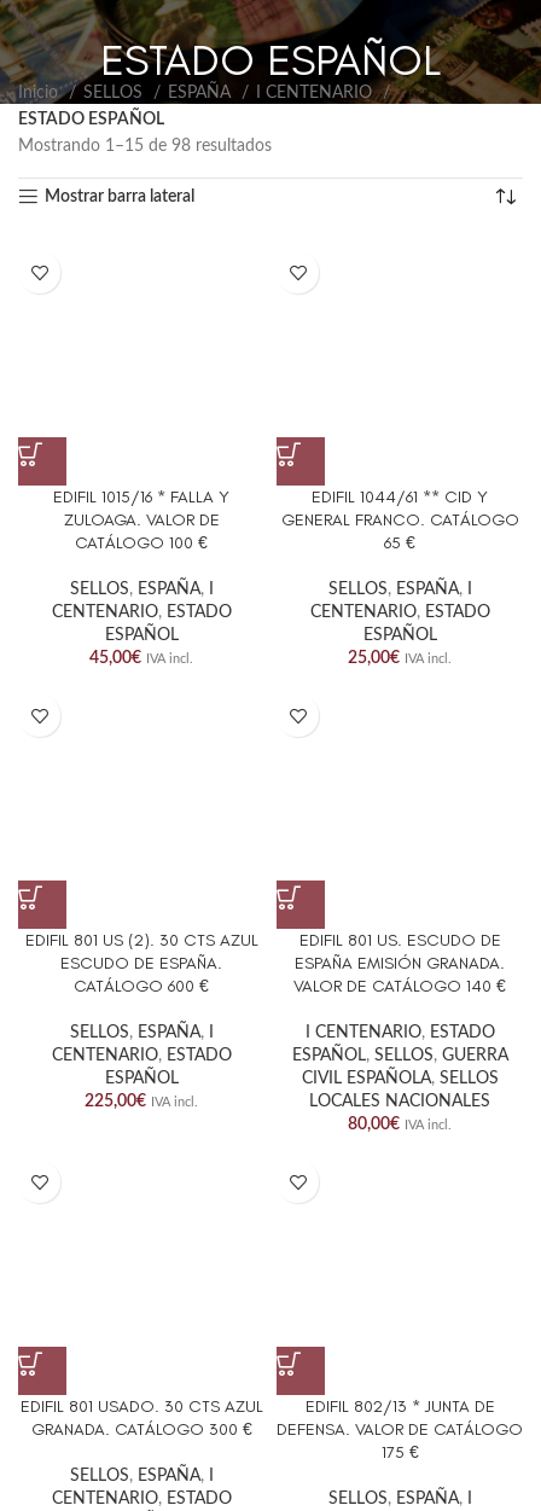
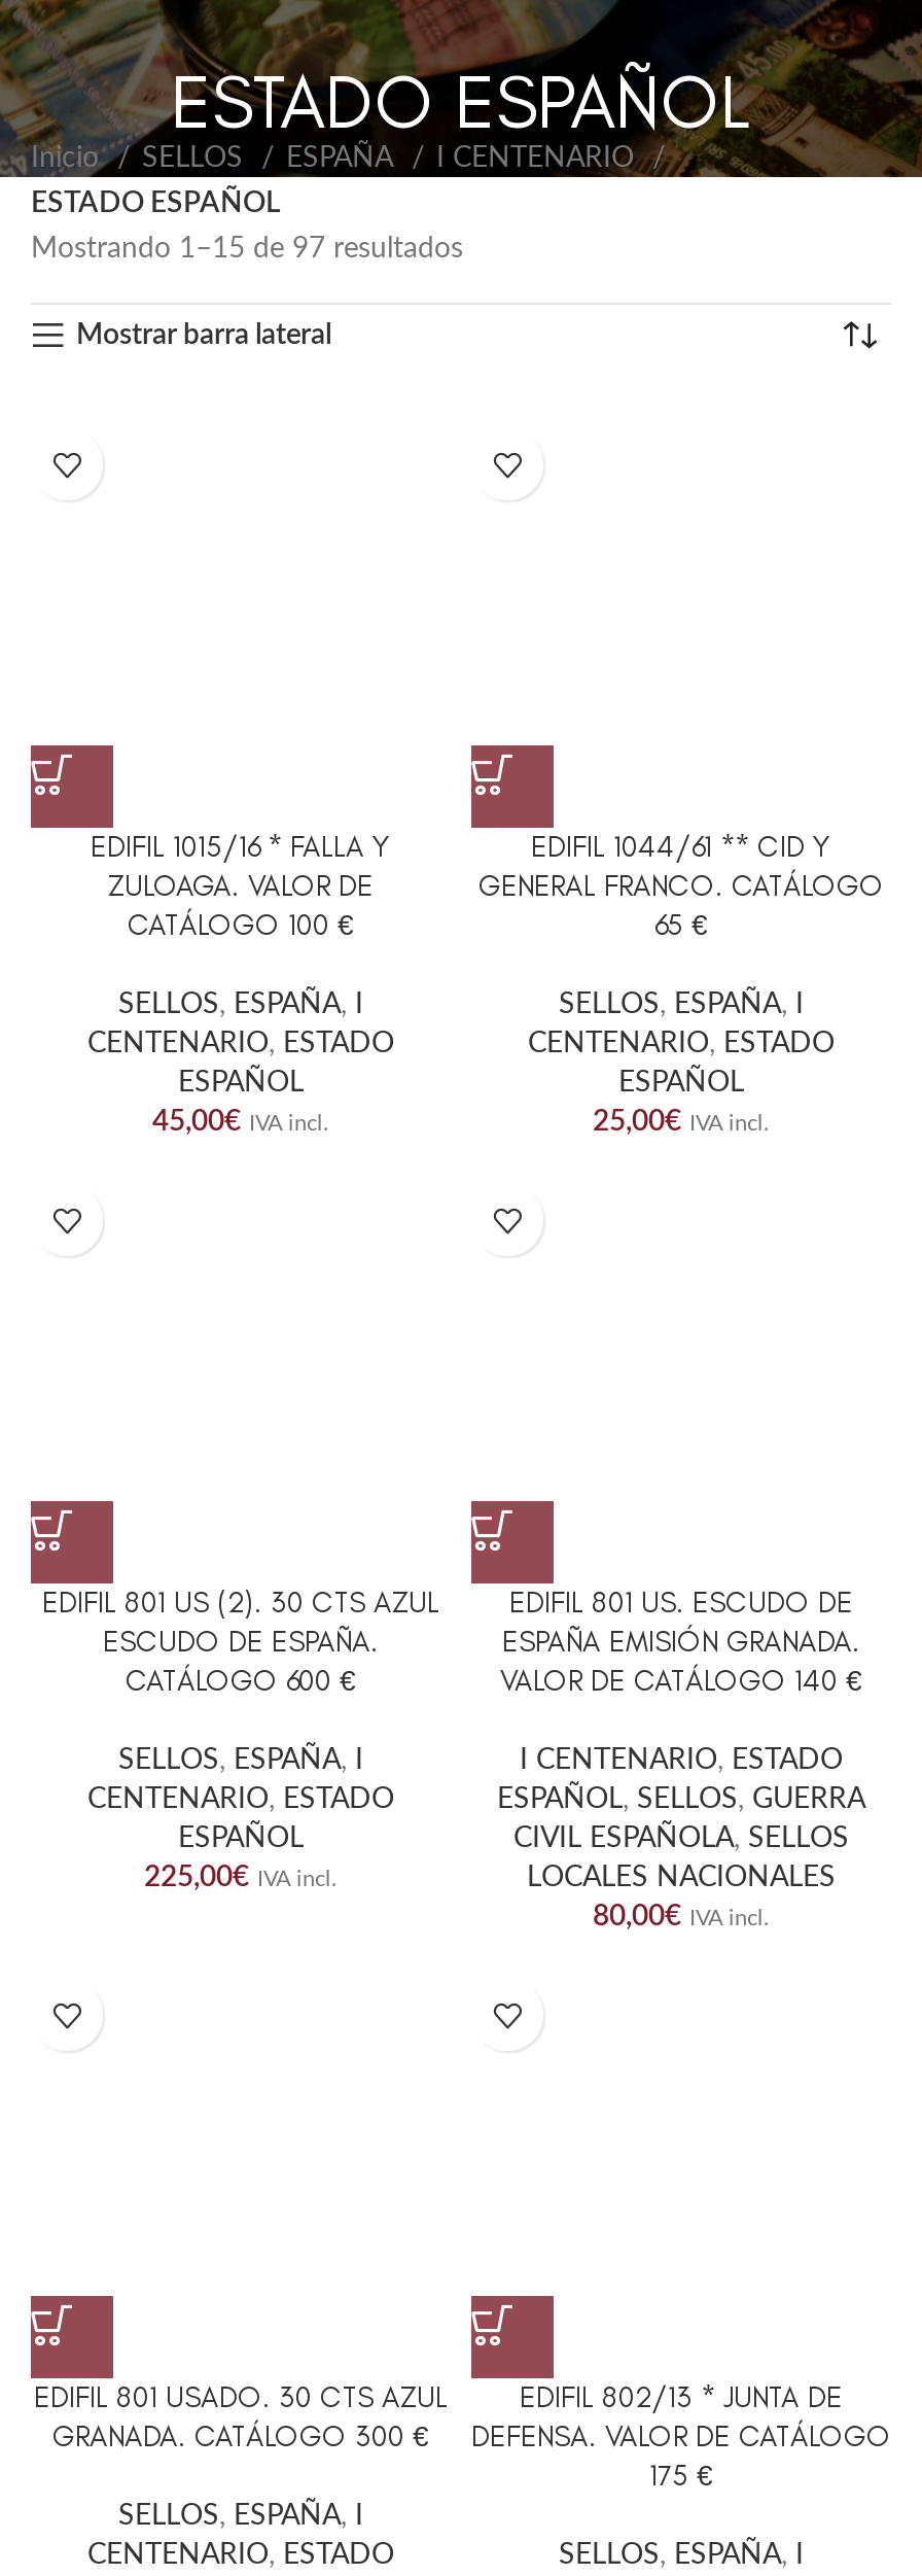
[18,138,272,155] Mostrando 1–15 de 98 resultados -> [31,235,463,264] Mostrando 1–15 de 97 resultados

